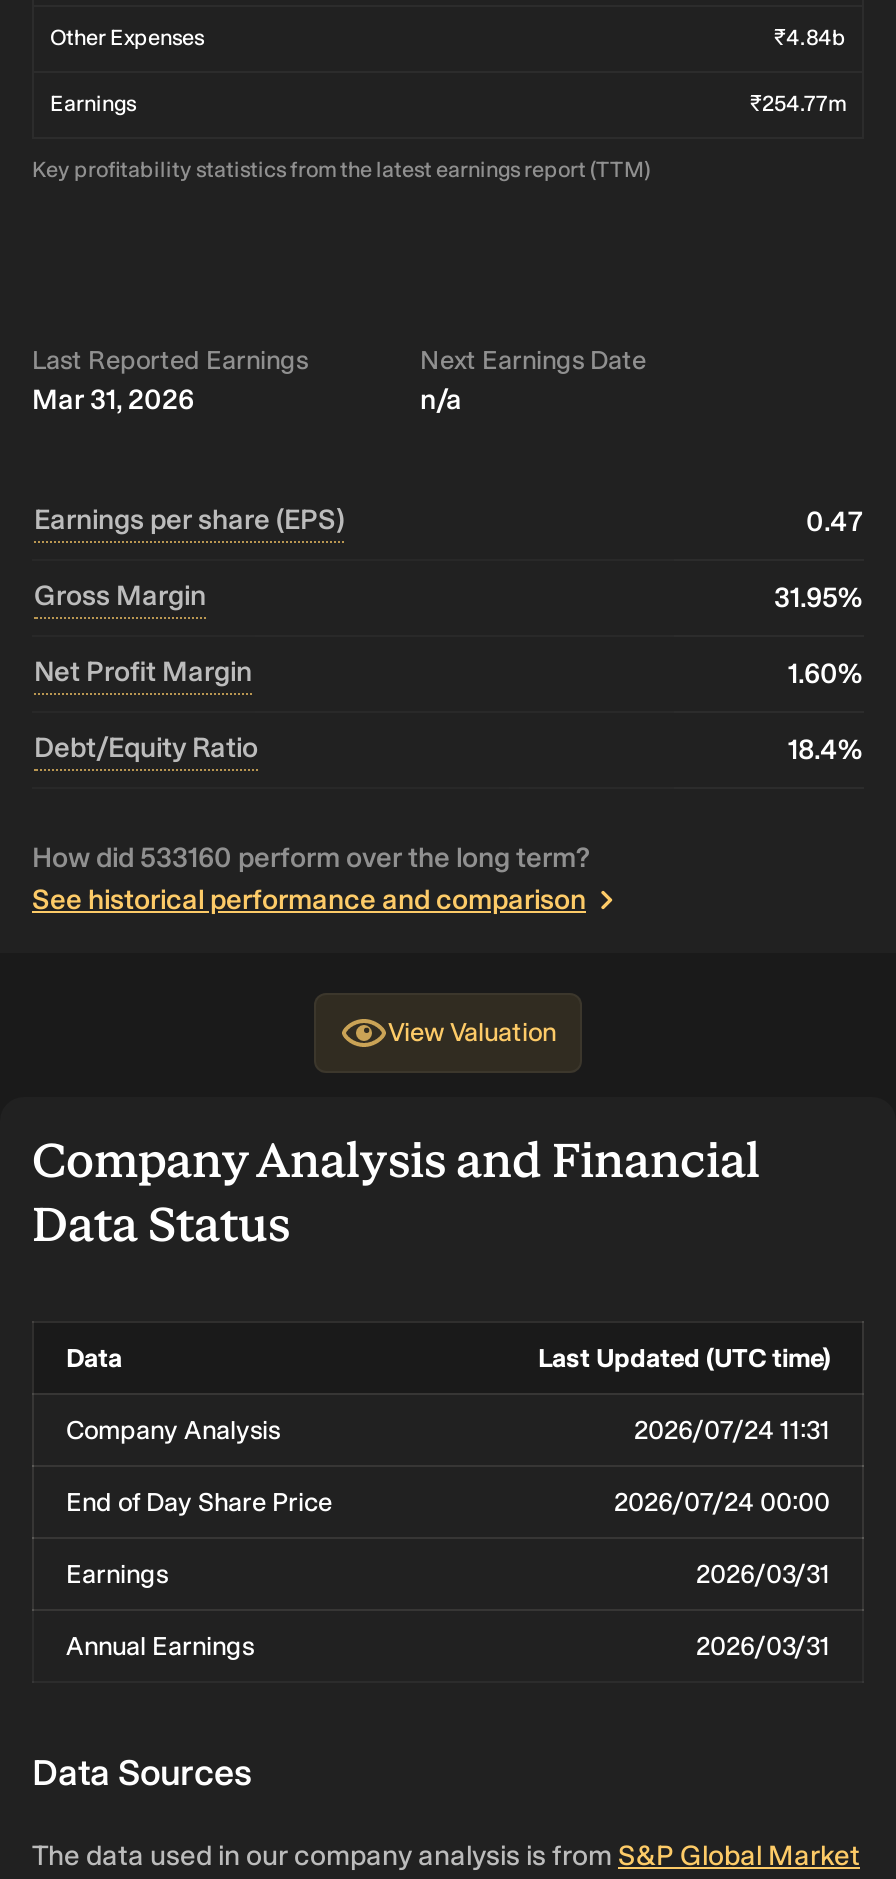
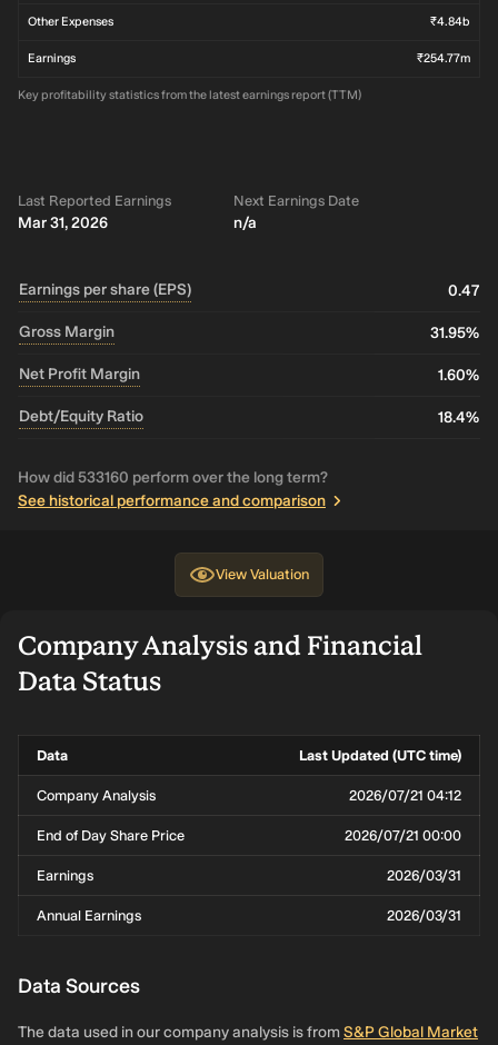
[634,1414,830,1444] 2026/07/24 11:31 -> [349,787,461,803] 2026/07/21 04:12
[614,1486,830,1516] 2026/07/24 00:00 -> [345,827,461,843] 2026/07/21 00:00

